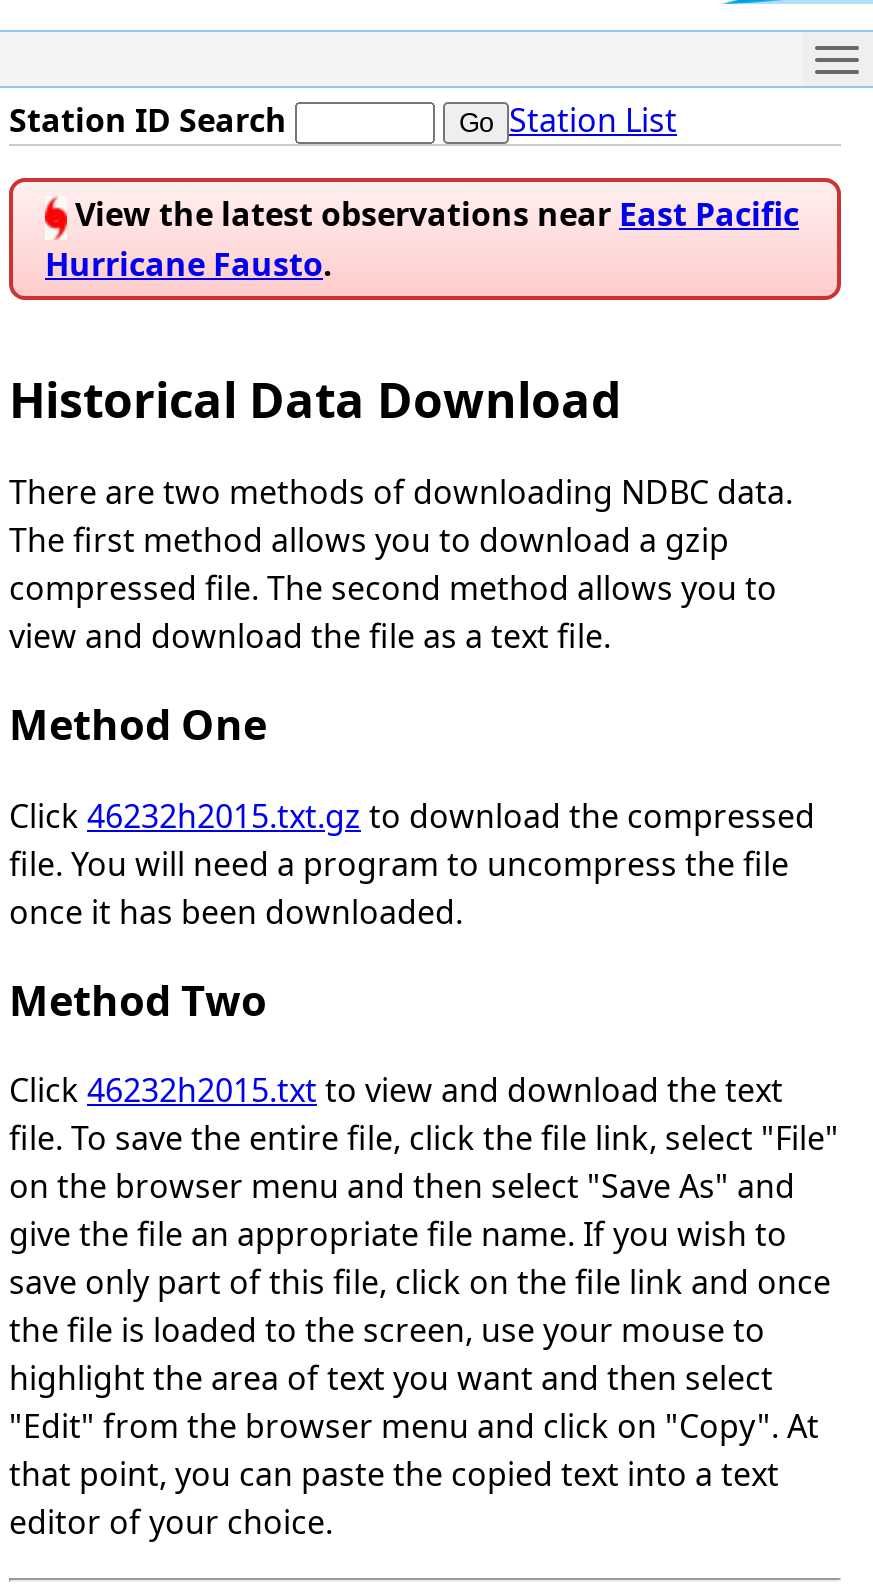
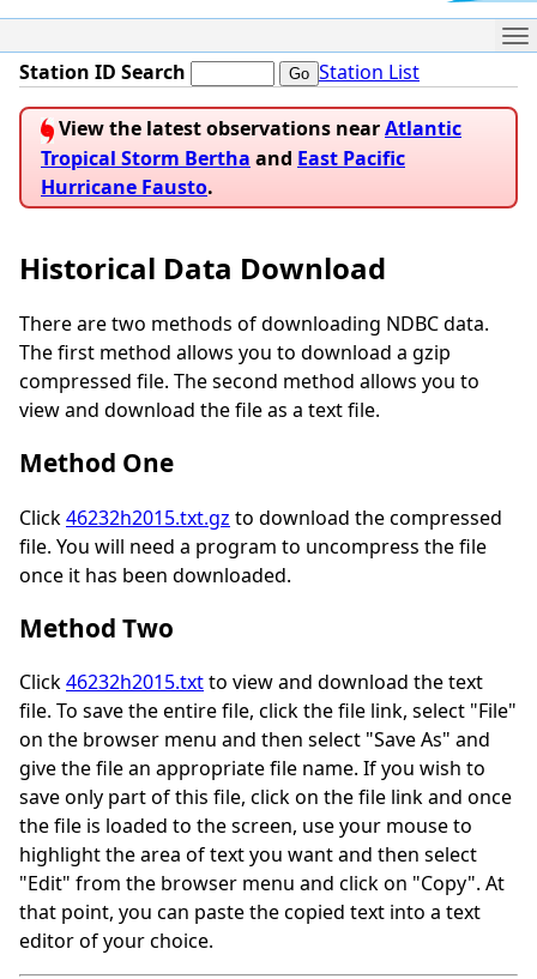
[67,193,799,237] View the latest observations near East Pacific -> [41,115,461,171] View the latest observations near Atlantic | Tropical Storm Bertha and East Pacific

